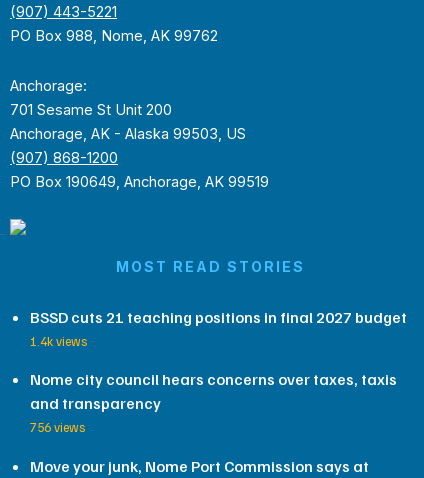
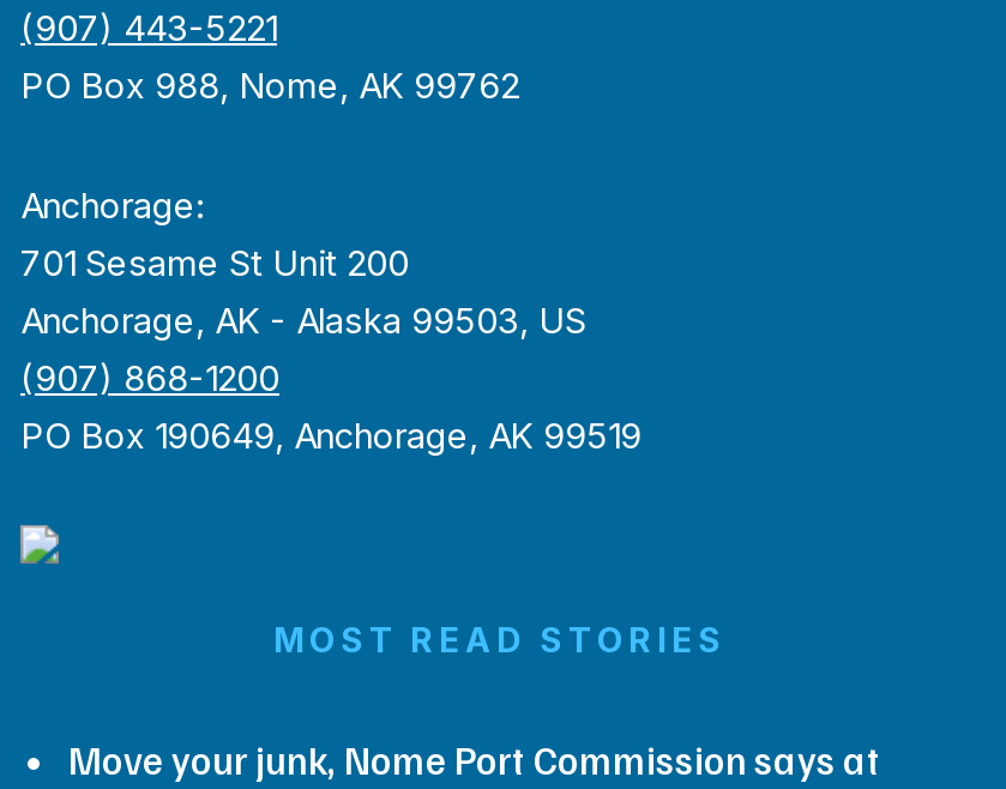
[30,307,407,435] BSSD cuts 21 teaching positions in final 2027 budget | 1.4k views | Nome city council hears concerns over taxes, taxis | and transparency | 756 views -> none

